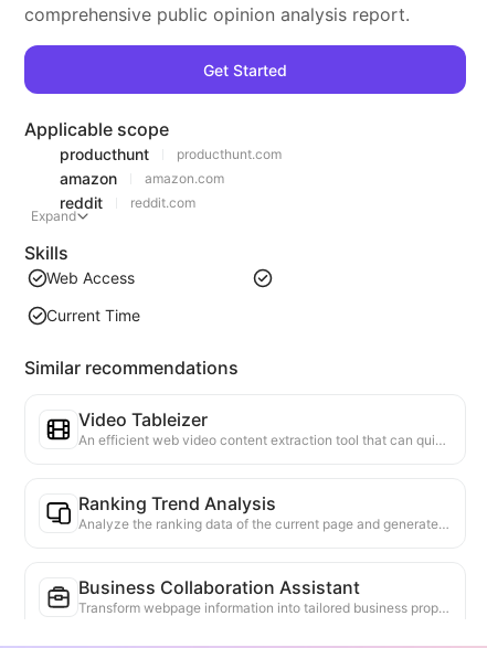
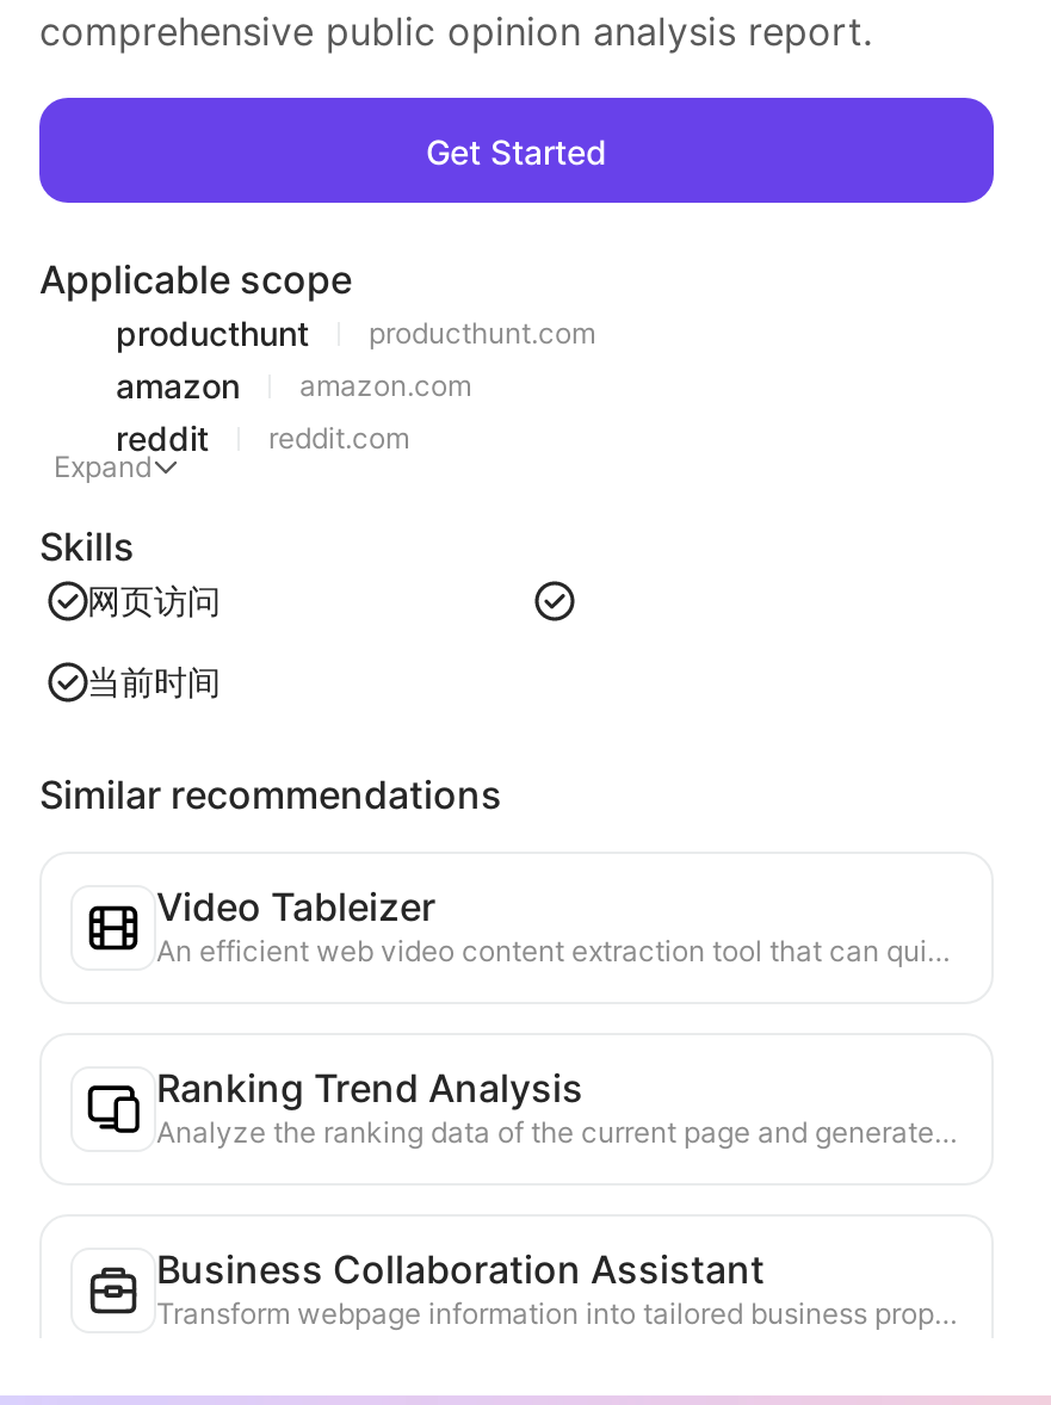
[46,268,135,287] Web Access -> [87,580,221,620] 网页访问
[46,306,140,325] Current Time -> [87,661,221,701] 当前时间

